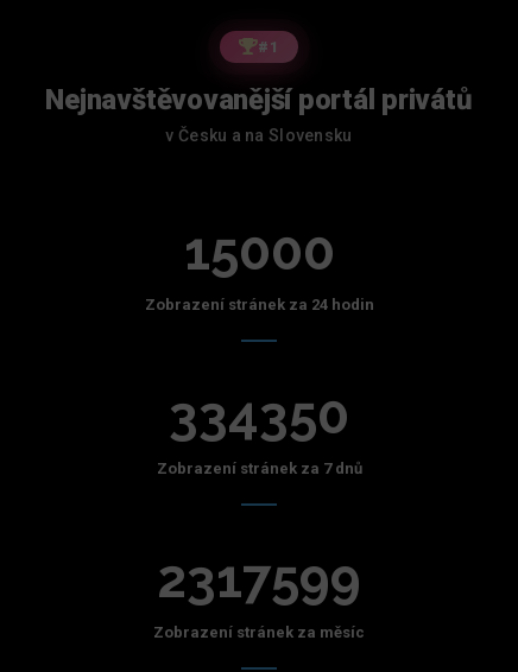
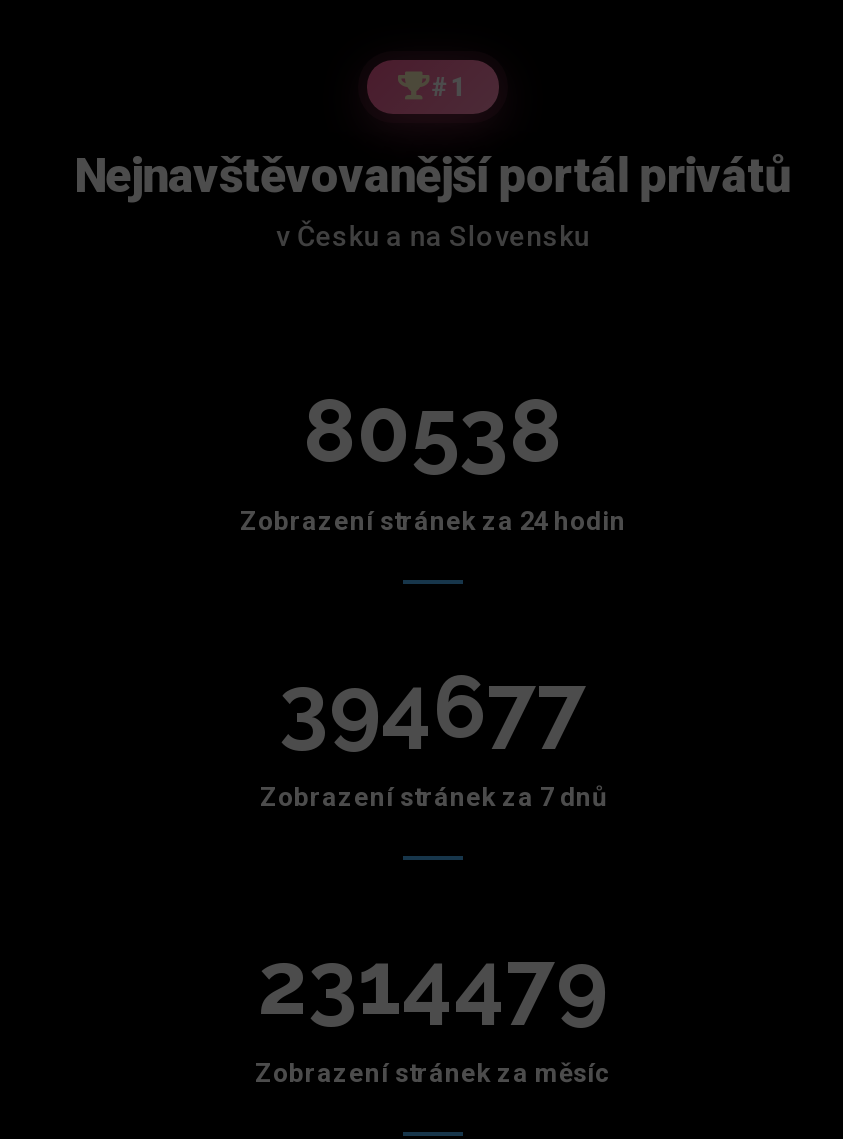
[184,221,334,281] 15000 -> [303,380,563,482] 80538
[169,385,349,445] 334350 -> [279,656,587,758] 394677
[157,548,361,609] 2317599 -> [258,932,608,1034] 2314479

